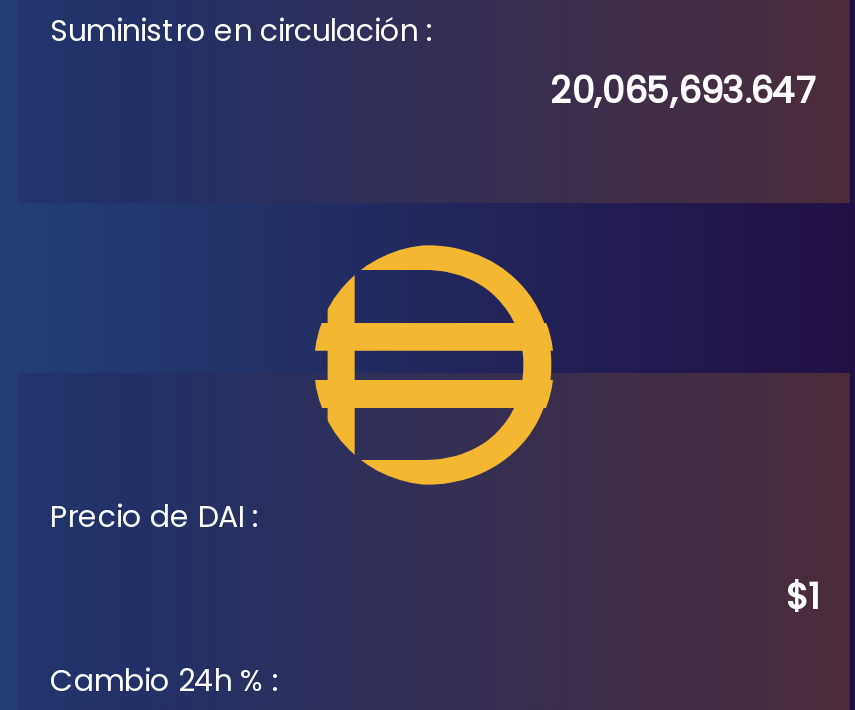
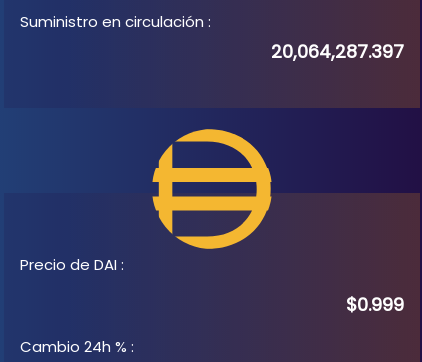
[550,65,818,115] 20,065,693.647 -> [271,39,404,64] 20,064,287.397
[786,571,818,621] $1 -> [346,292,404,317] $0.999

